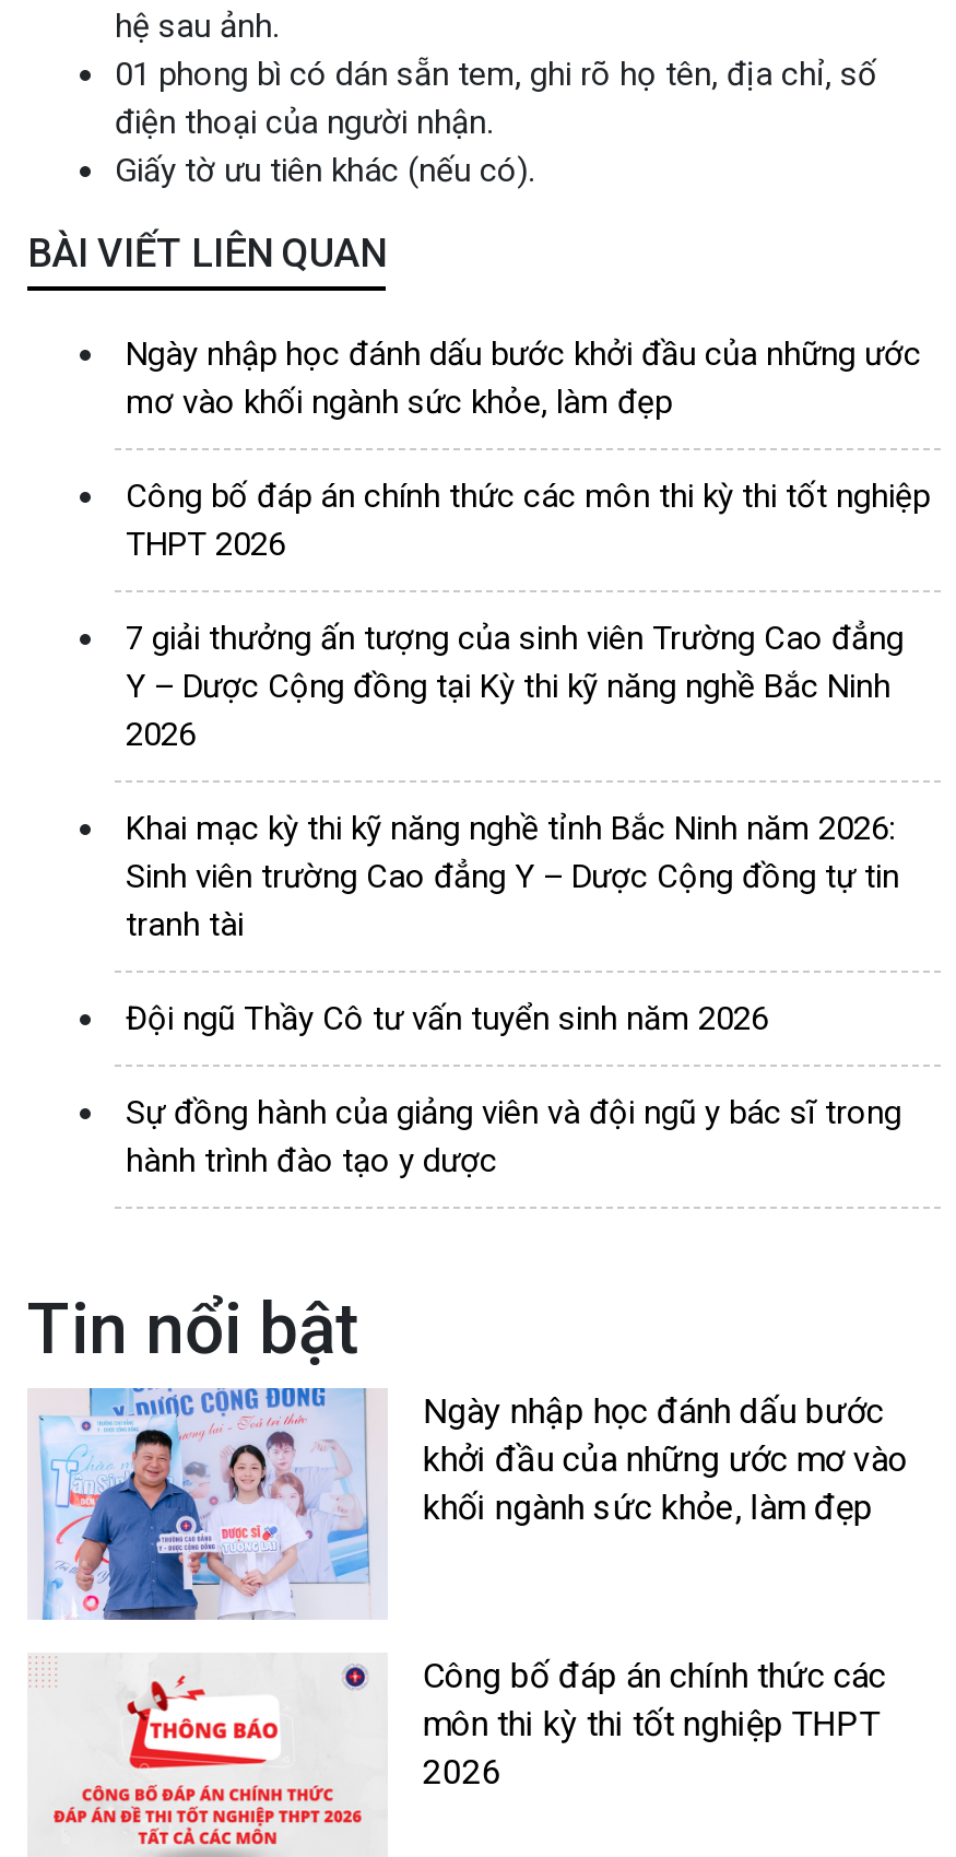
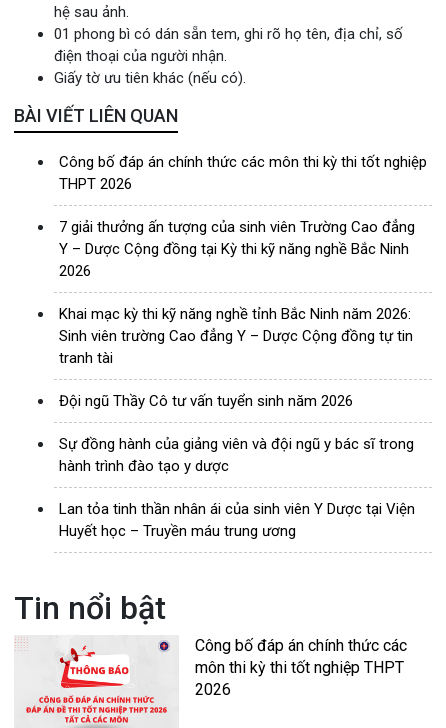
[126,334,921,422] Ngày nhập học đánh dấu bước khởi đầu của những ước | mơ vào khối ngành sức khỏe, làm đẹp -> none
none -> [59,500,415,540] Lan tỏa tinh thần nhân ái của sinh viên Y Dược tại Viện | Huyết học – Truyền máu trung ương
[36,1388,907,1624] [image] | Ngày nhập học đánh dấu bước | khởi đầu của những ước mơ vào | khối ngành sức khỏe, làm đẹp -> none

